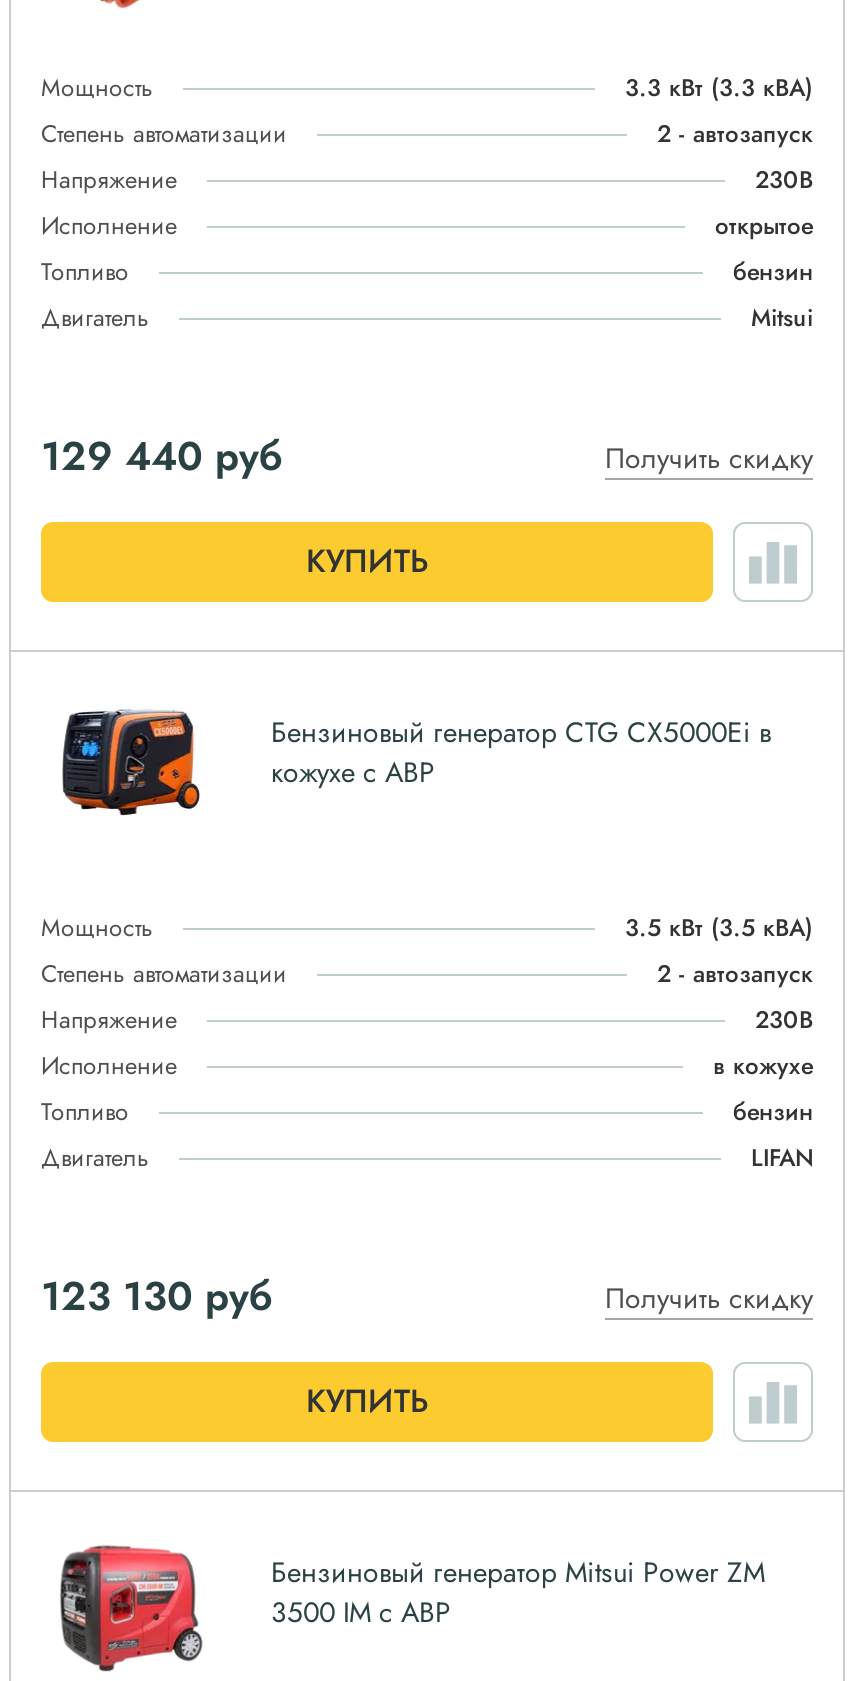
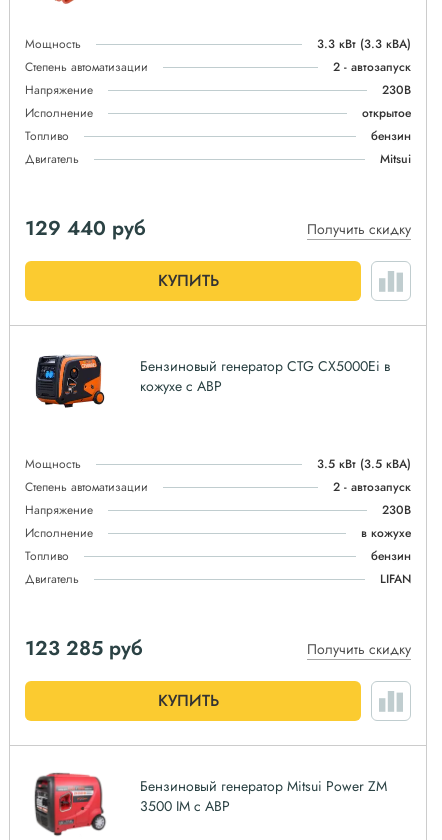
[41,1268,273,1326] 123 130 руб -> [25,634,143,663] 123 285 руб

